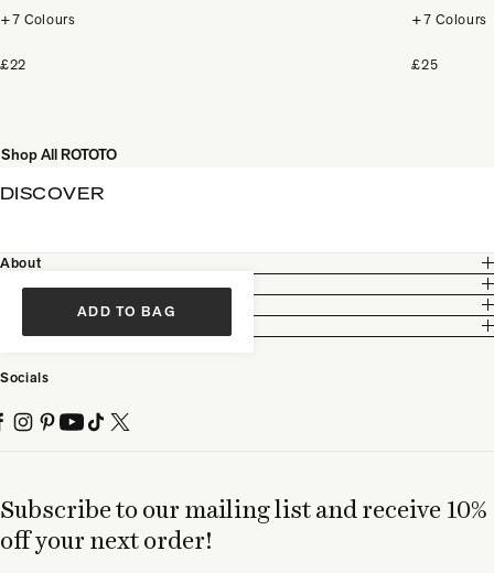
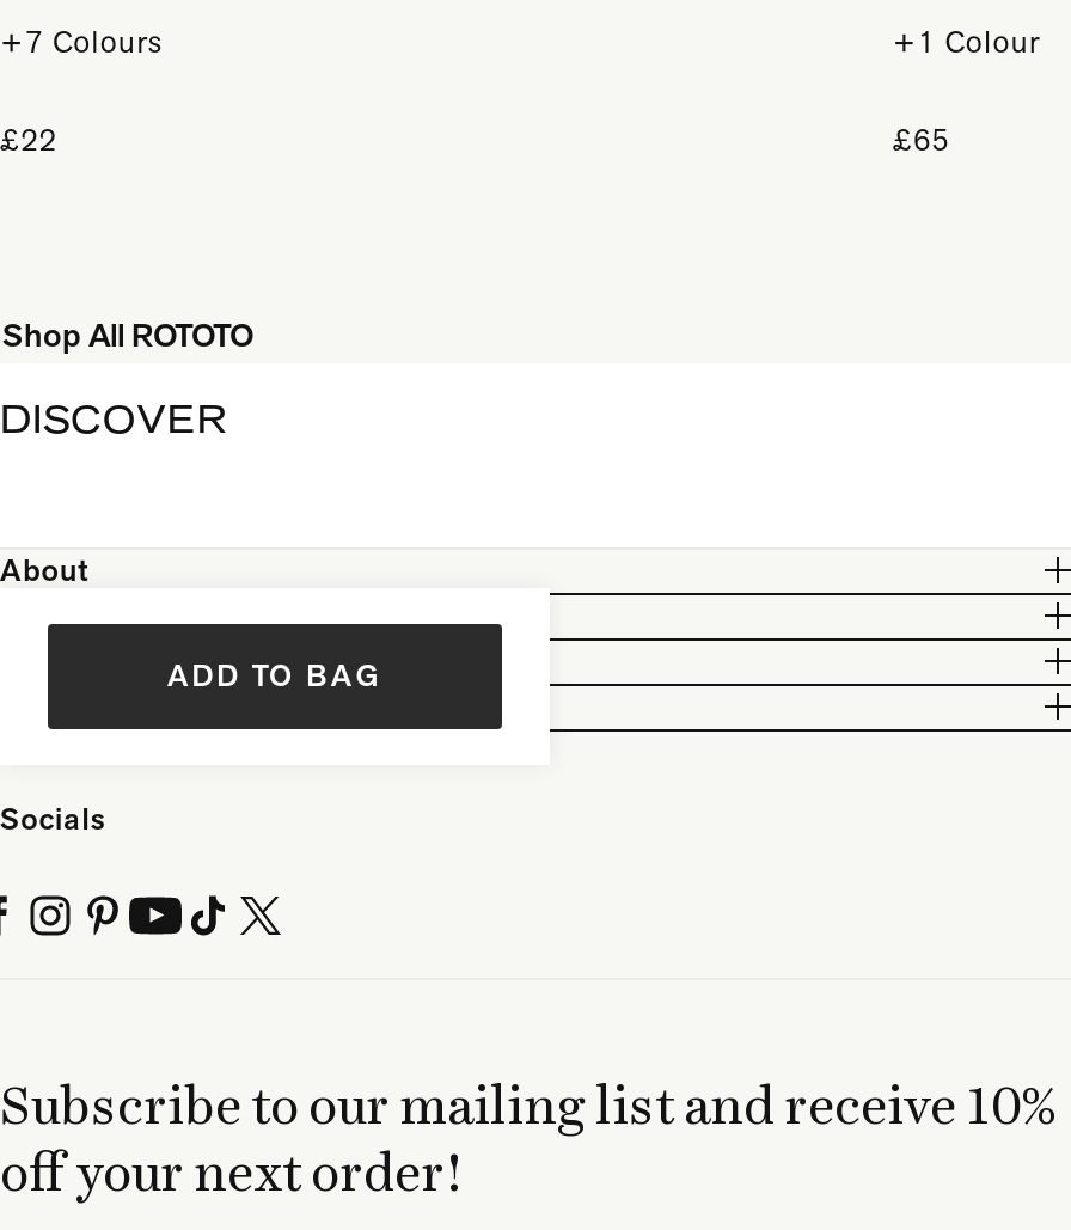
[412,10,487,29] +7 Colours -> [892,22,1040,63] +1 Colour
[412,55,438,74] £25 -> [892,120,950,161] £65

